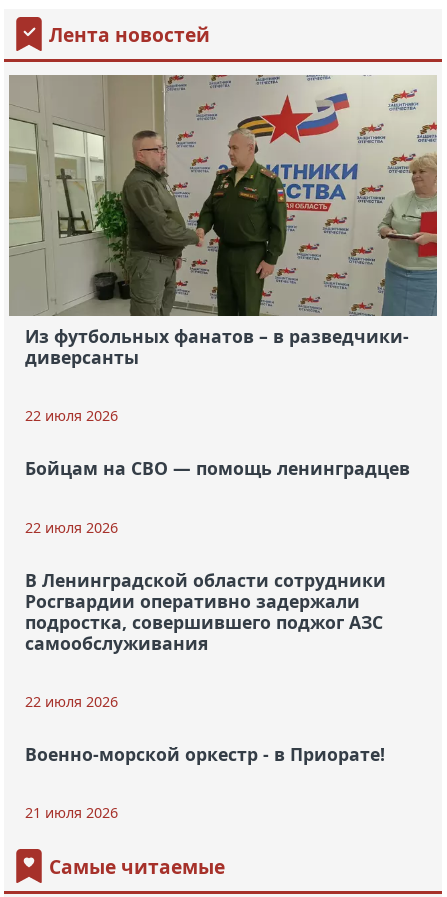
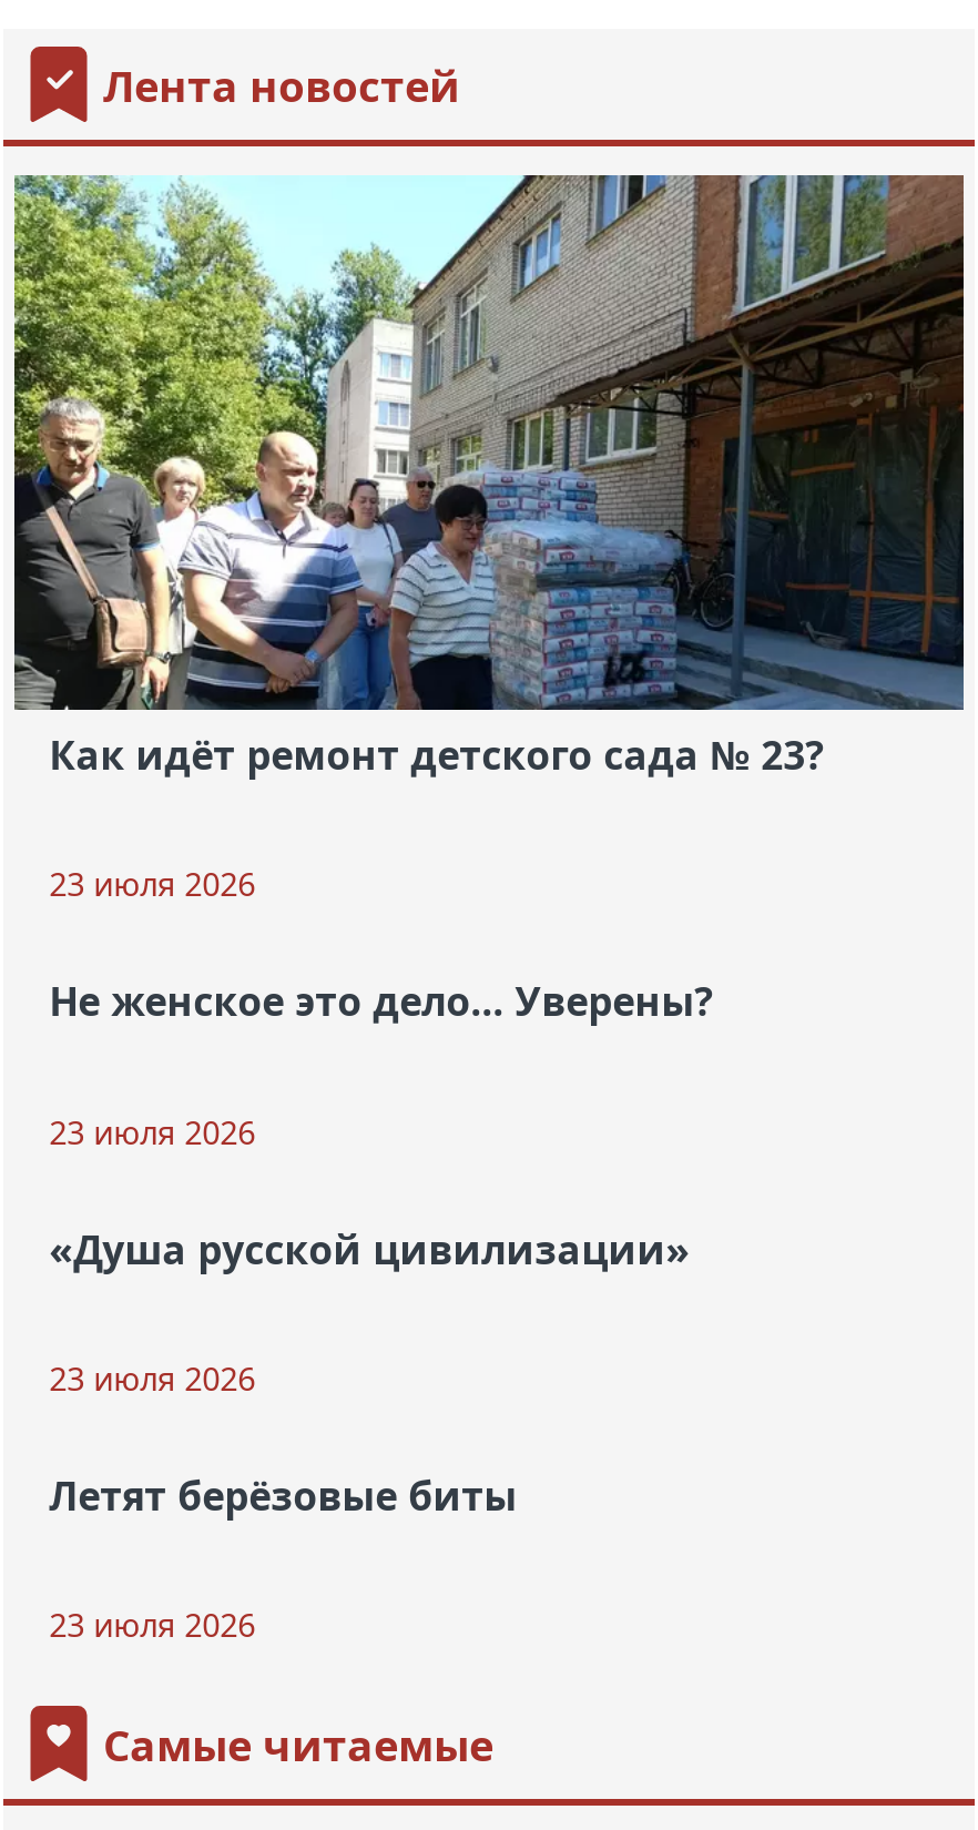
[9,74,438,369] [image] | Из футбольных фанатов – в разведчики- | диверсанты -> [14,173,966,781] [image] | Как идёт ремонт детского сада № 23?
[25,406,118,425] 22 июля 2026 -> [49,864,255,906] 23 июля 2026
[25,456,410,480] Бойцам на СВО — помощь ленинградцев -> [49,974,712,1028] Не женское это дело... Уверены?
[25,518,118,537] 22 июля 2026 -> [49,1111,255,1153] 23 июля 2026
[25,568,386,655] В Ленинградской области сотрудники | Росгвардии оперативно задержали | подростка, совершившего поджог АЗС | самообслуживания -> [49,1222,690,1275] «Душа русской цивилизации»
[25,692,118,711] 22 июля 2026 -> [49,1358,255,1400] 23 июля 2026
[25,742,385,766] Военно-морской оркестр - в Приорате! -> [49,1468,517,1522] Летят берёзовые биты
[25,803,118,822] 21 июля 2026 -> [49,1605,255,1647] 23 июля 2026

